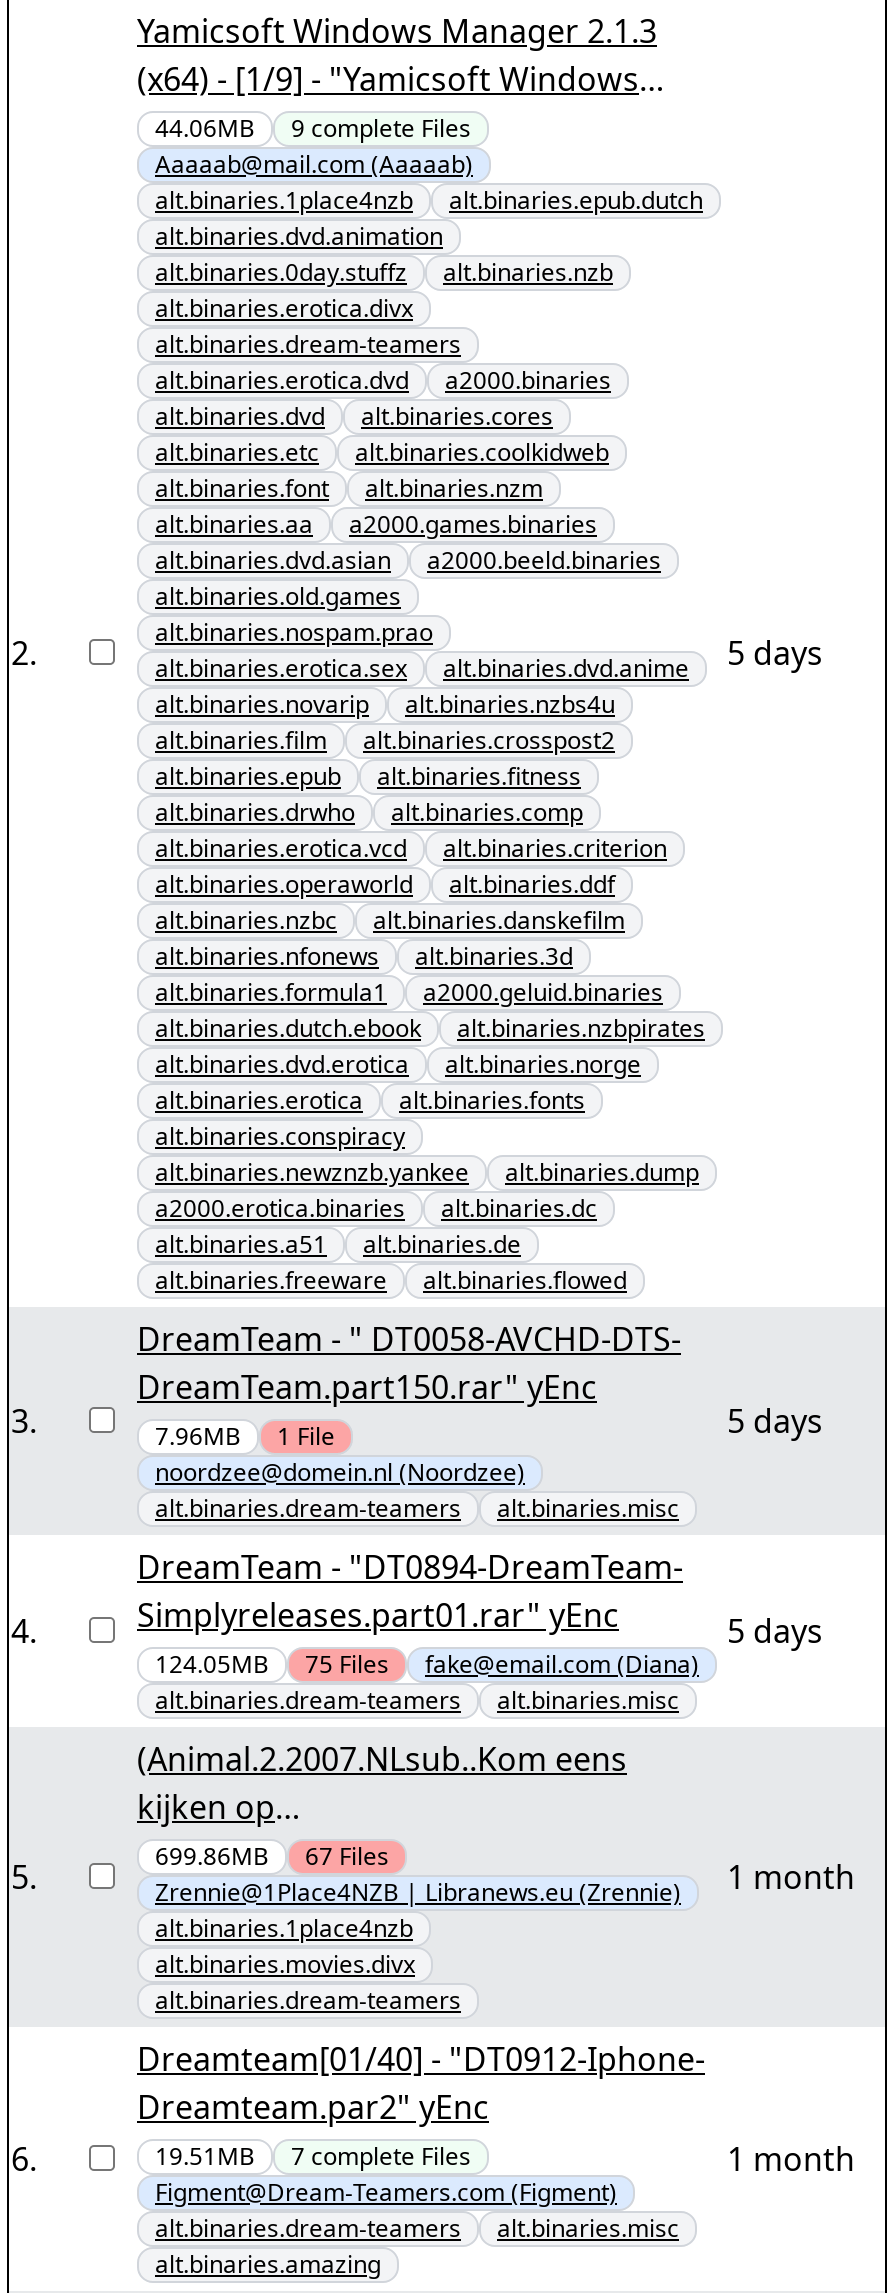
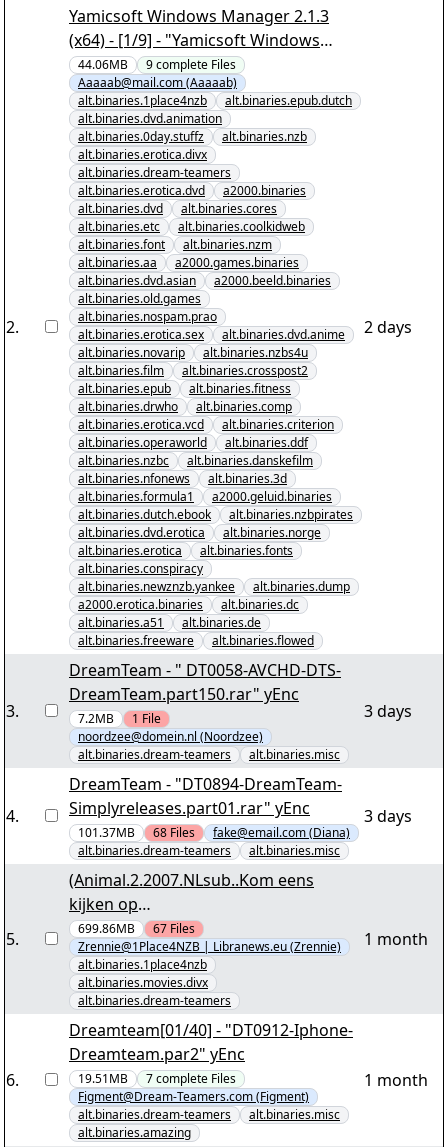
[155,631,823,685] alt.binaries.erotica.sex alt.binaries.dvd.anime 5 days -> [78,316,412,343] alt.binaries.erotica.sex alt.binaries.dvd.anime 2 days
[727,1399,823,1443] 5 days -> [364,700,412,722] 3 days
[155,1419,335,1453] 7.96MB 1 File -> [78,710,161,727] 7.2MB 1 File
[727,1609,823,1653] 5 days -> [364,805,412,827] 3 days
[155,1647,389,1681] 124.05MB | 75 Files -> [78,824,195,841] 101.37MB | 68 Files

